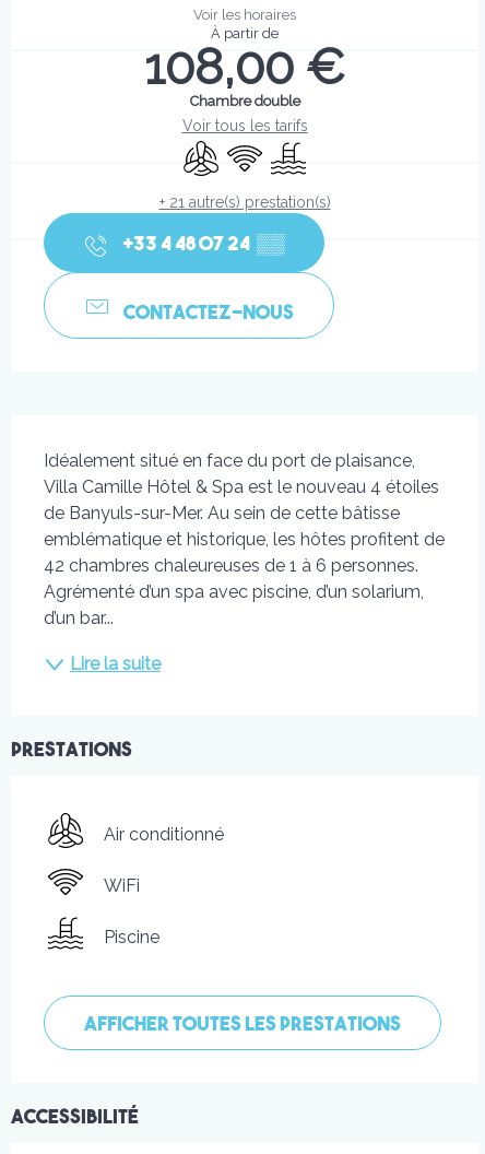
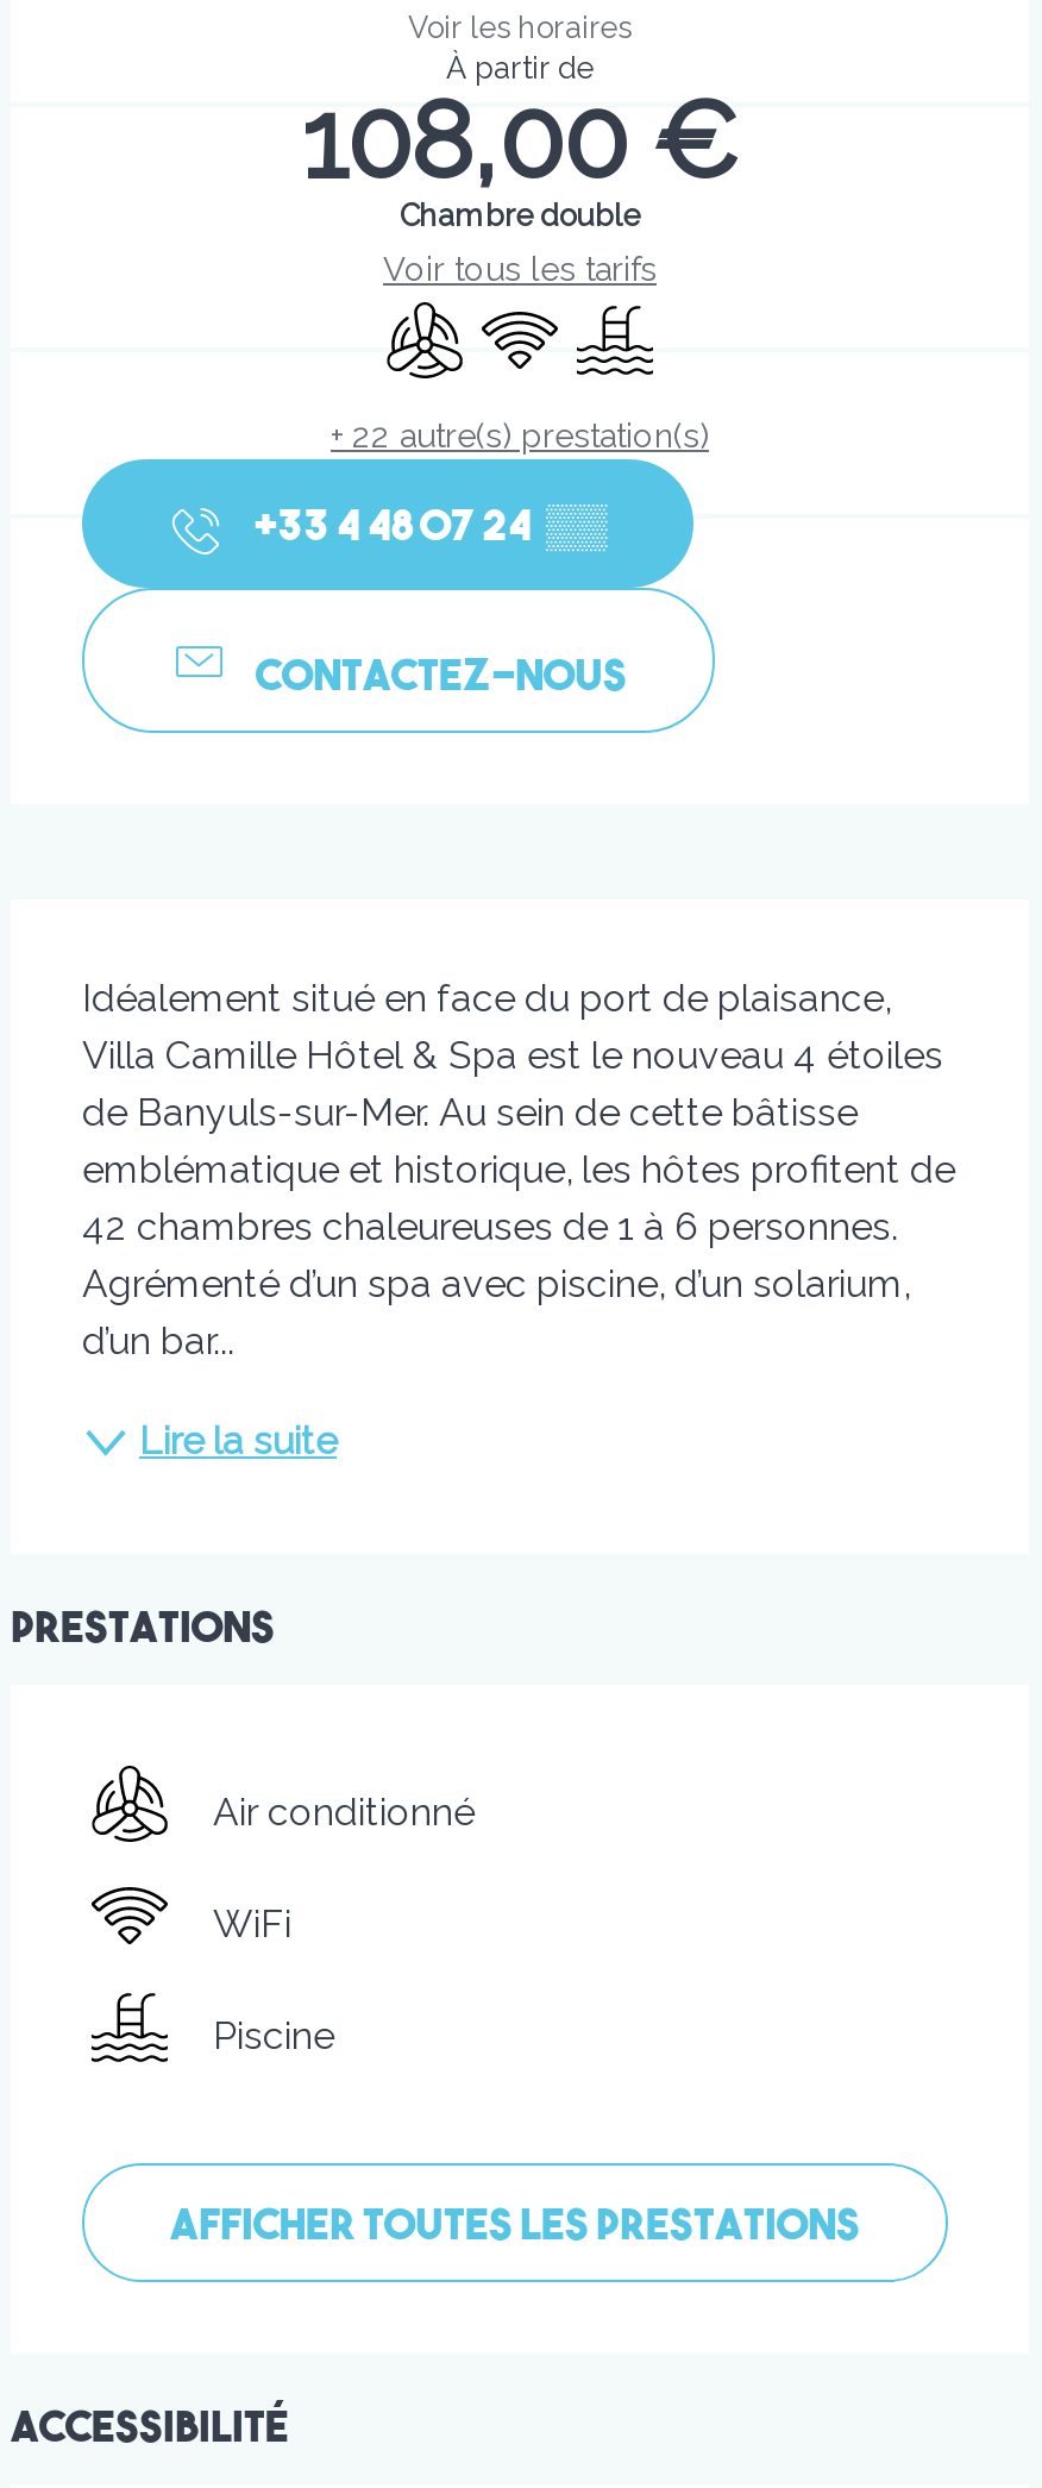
[159,194,330,211] + 21 autre(s) prestation(s) -> [331,417,709,455] + 22 autre(s) prestation(s)

